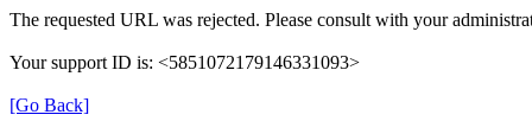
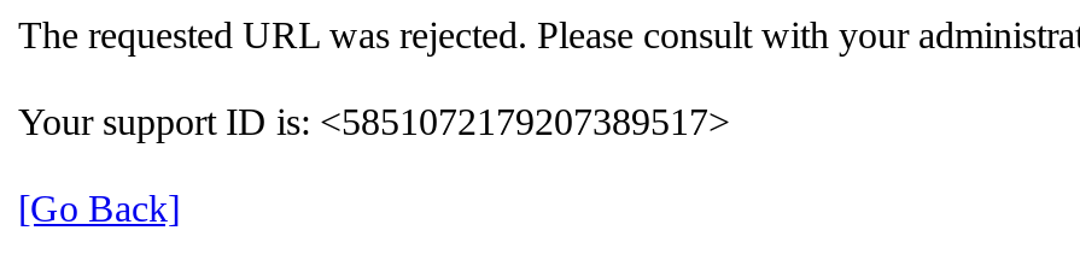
[9,52,360,72] Your support ID is: <5851072179146331093> -> [18,101,730,142] Your support ID is: <5851072179207389517>

